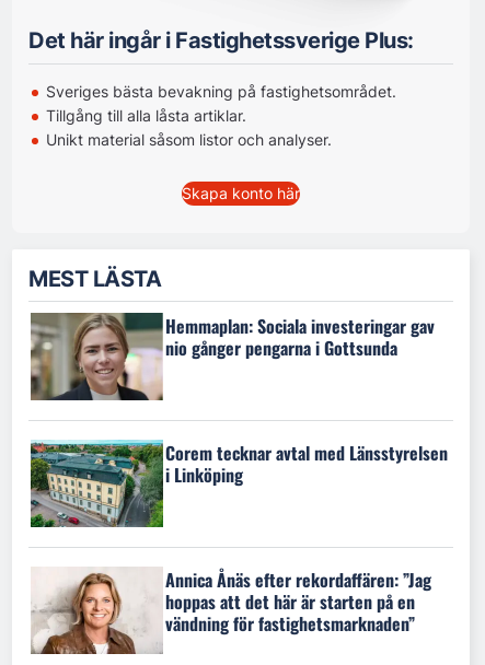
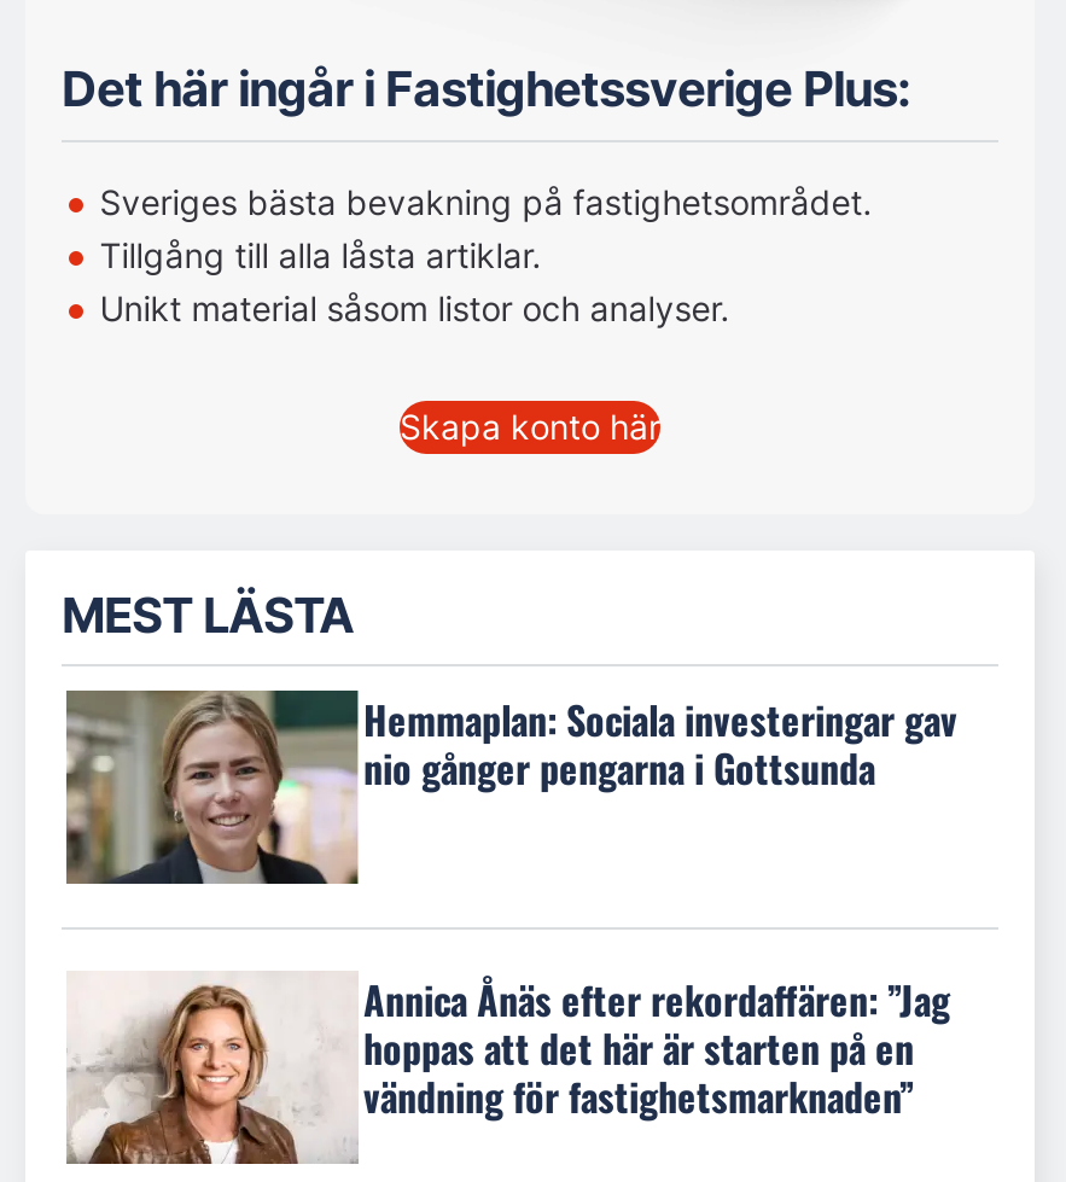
[30,440,448,528] [image] | Corem tecknar avtal med Länsstyrelsen | i Linköping -> none

